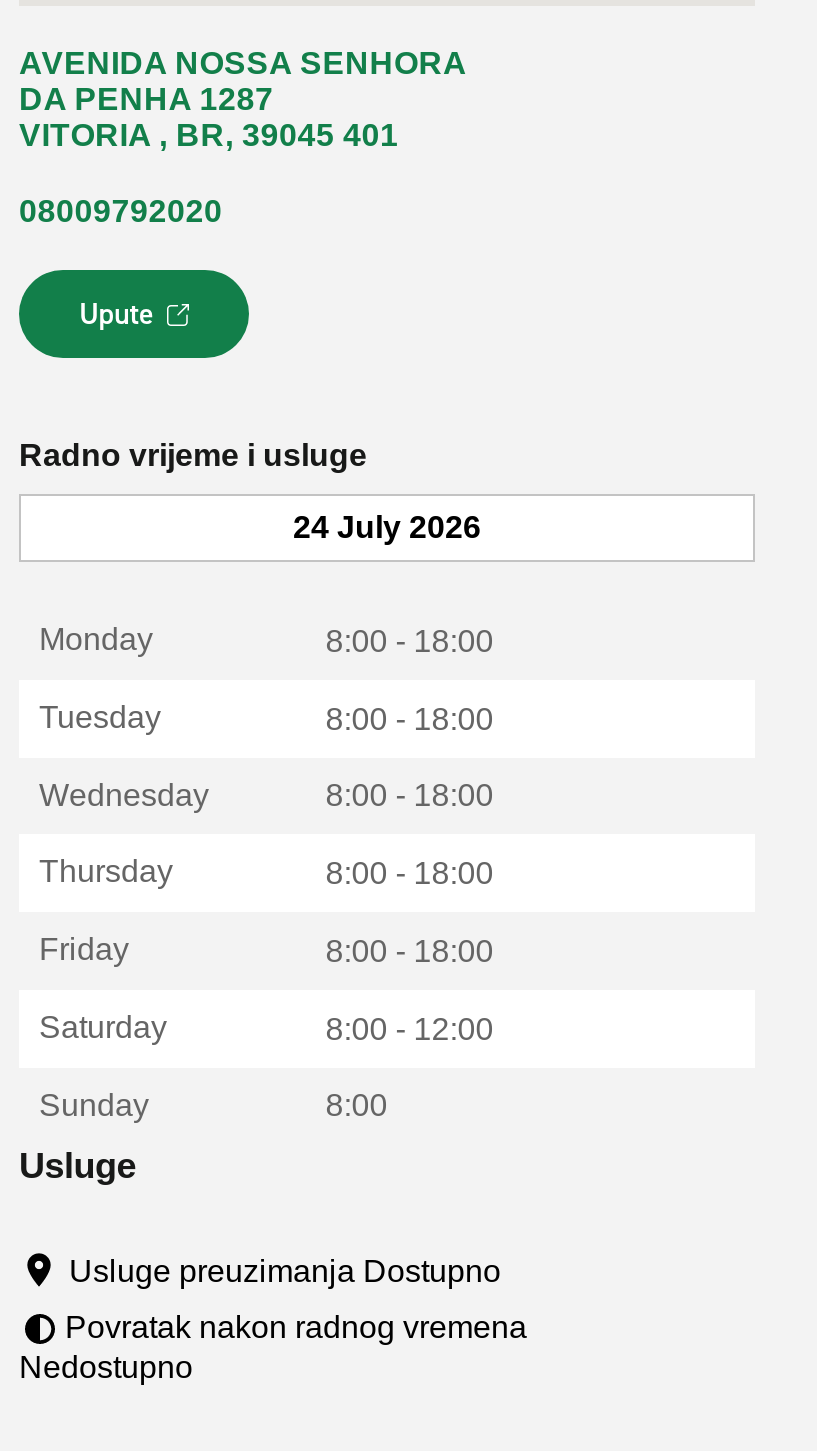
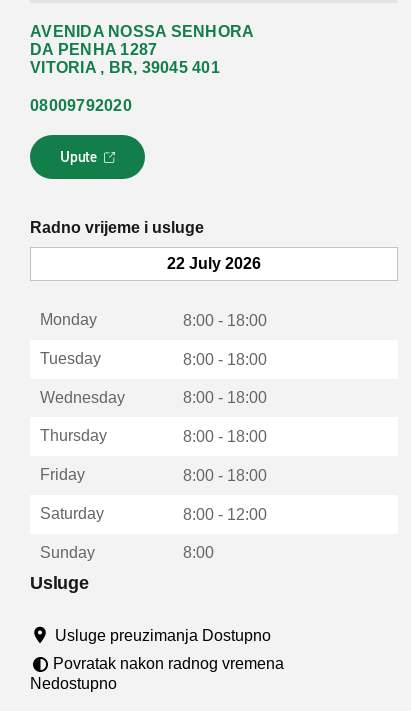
[293,510,481,544] 24 July 2026 -> [167,255,261,272] 22 July 2026

